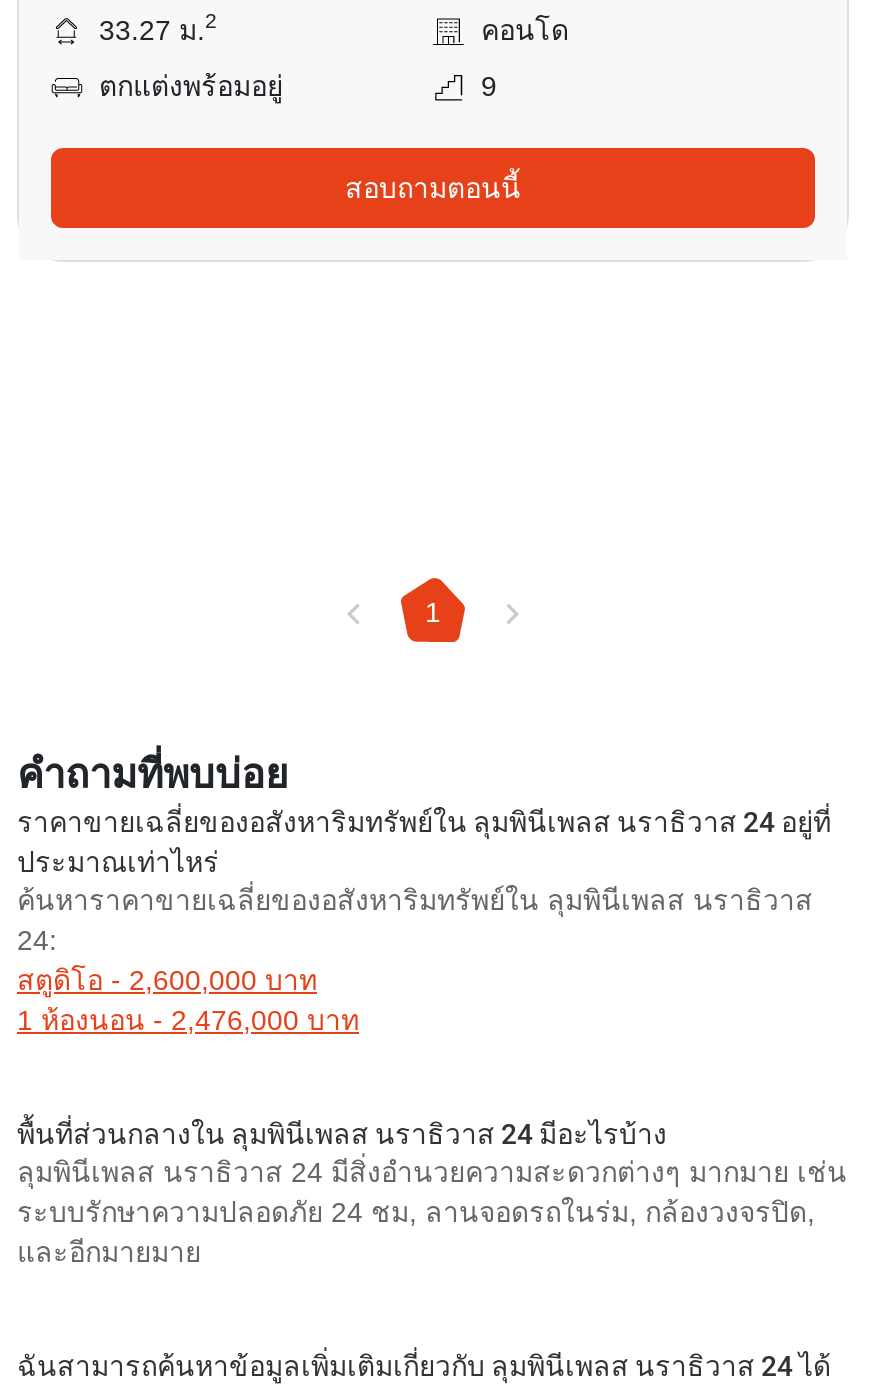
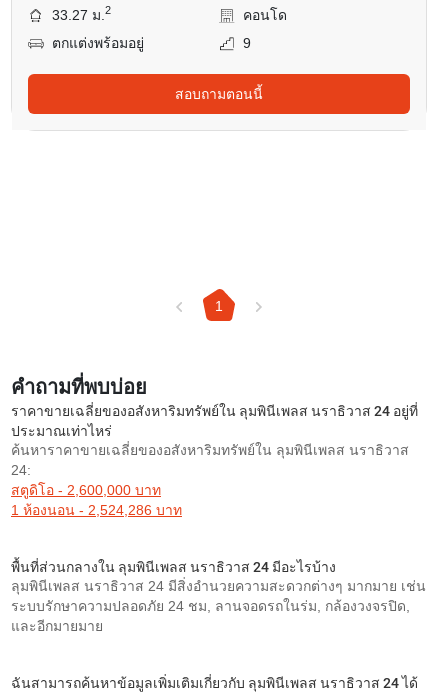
[17,1004,359,1038] 1 ห้องนอน - 2,476,000 บาท -> [11,502,182,519] 1 ห้องนอน - 2,524,286 บาท

